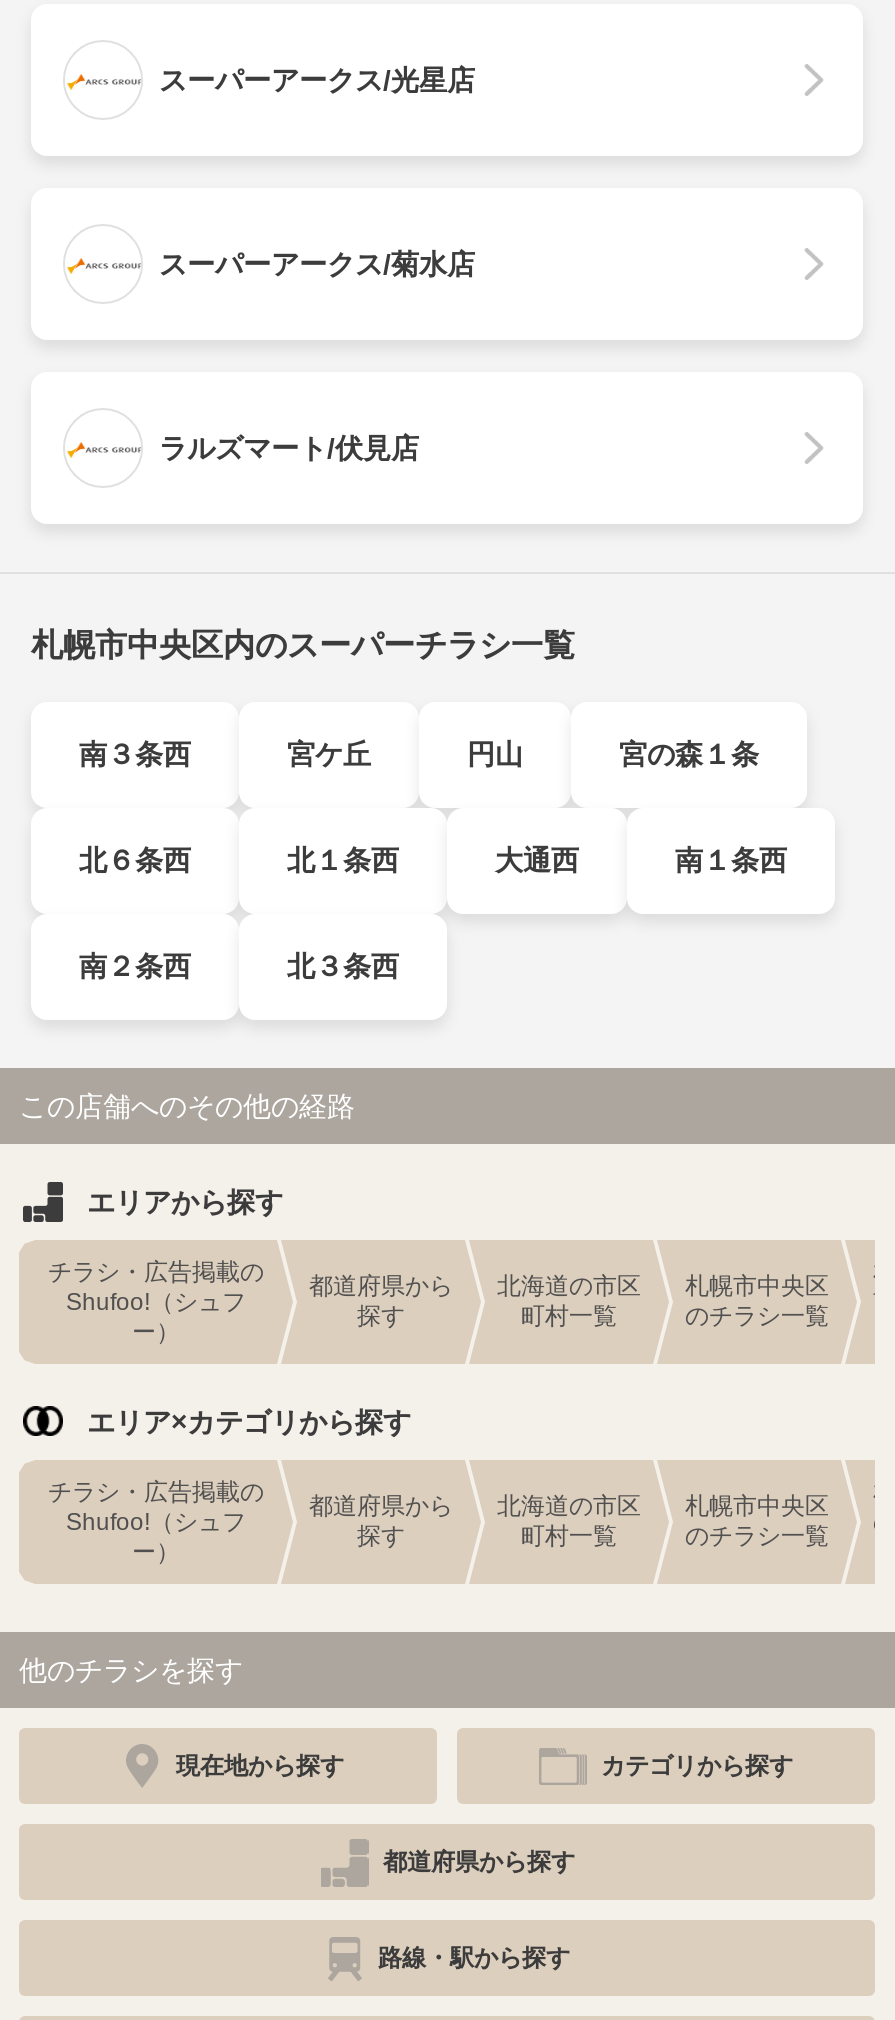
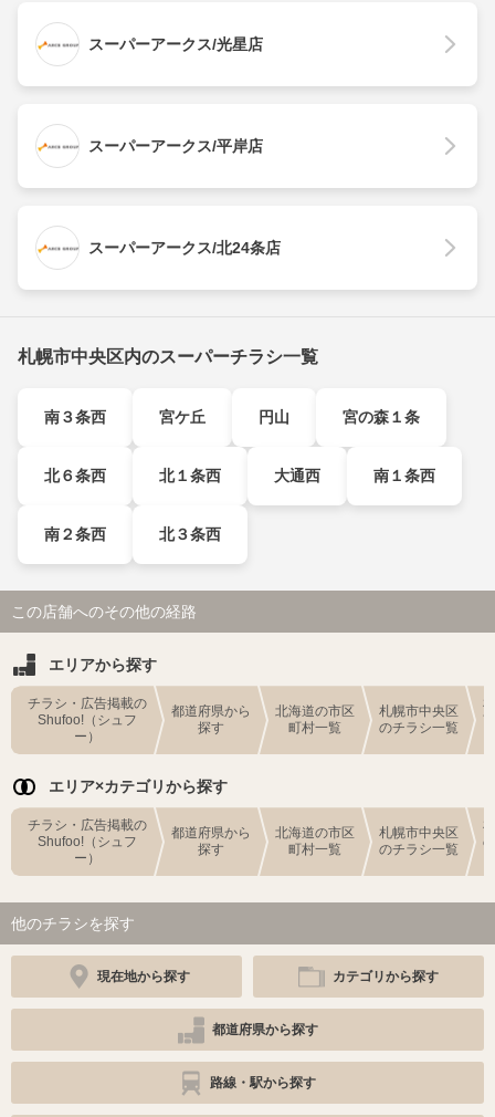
[159,249,475,281] スーパーアークス/菊水店 -> [88,137,263,155] スーパーアークス/平岸店
[159,433,419,465] ラルズマート/伏見店 -> [88,239,281,257] スーパーアークス/北24条店

